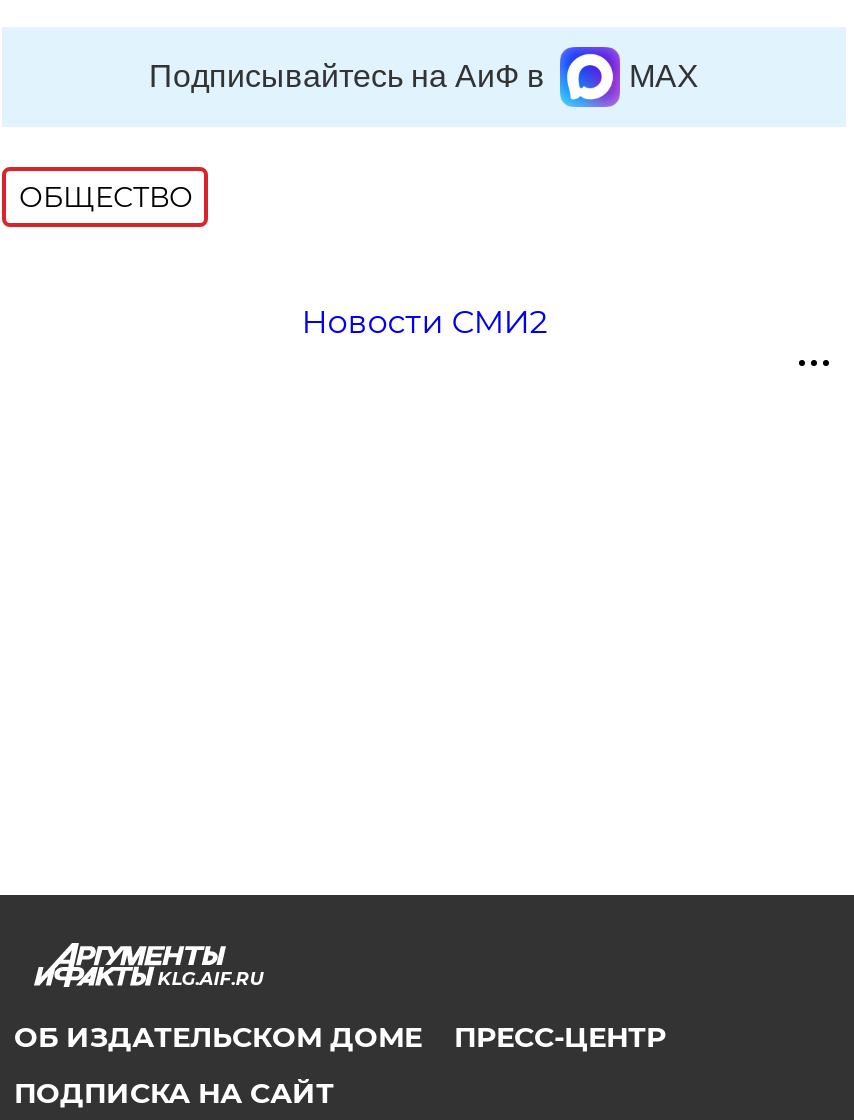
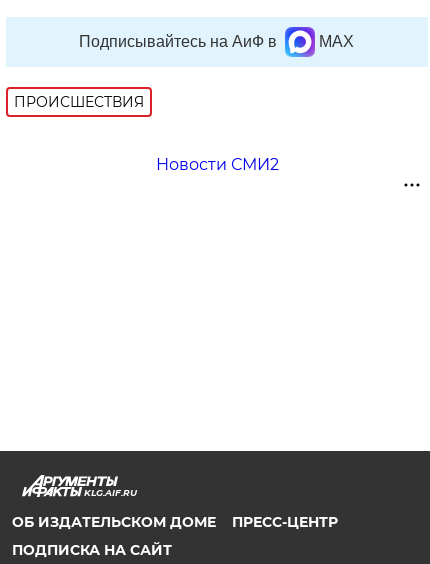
[19,179,193,215] ОБЩЕСТВО -> [14,93,144,111] ПРОИСШЕСТВИЯ

